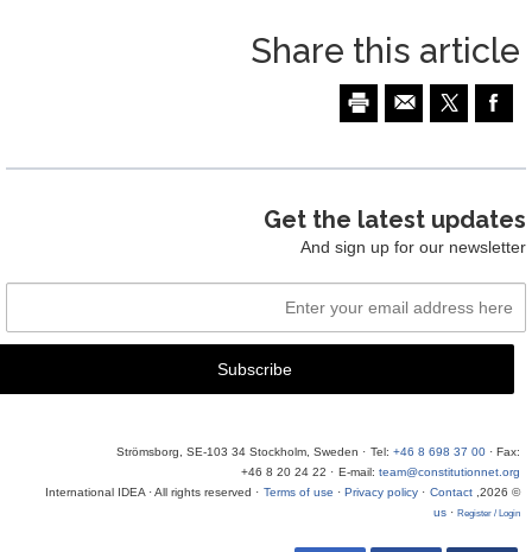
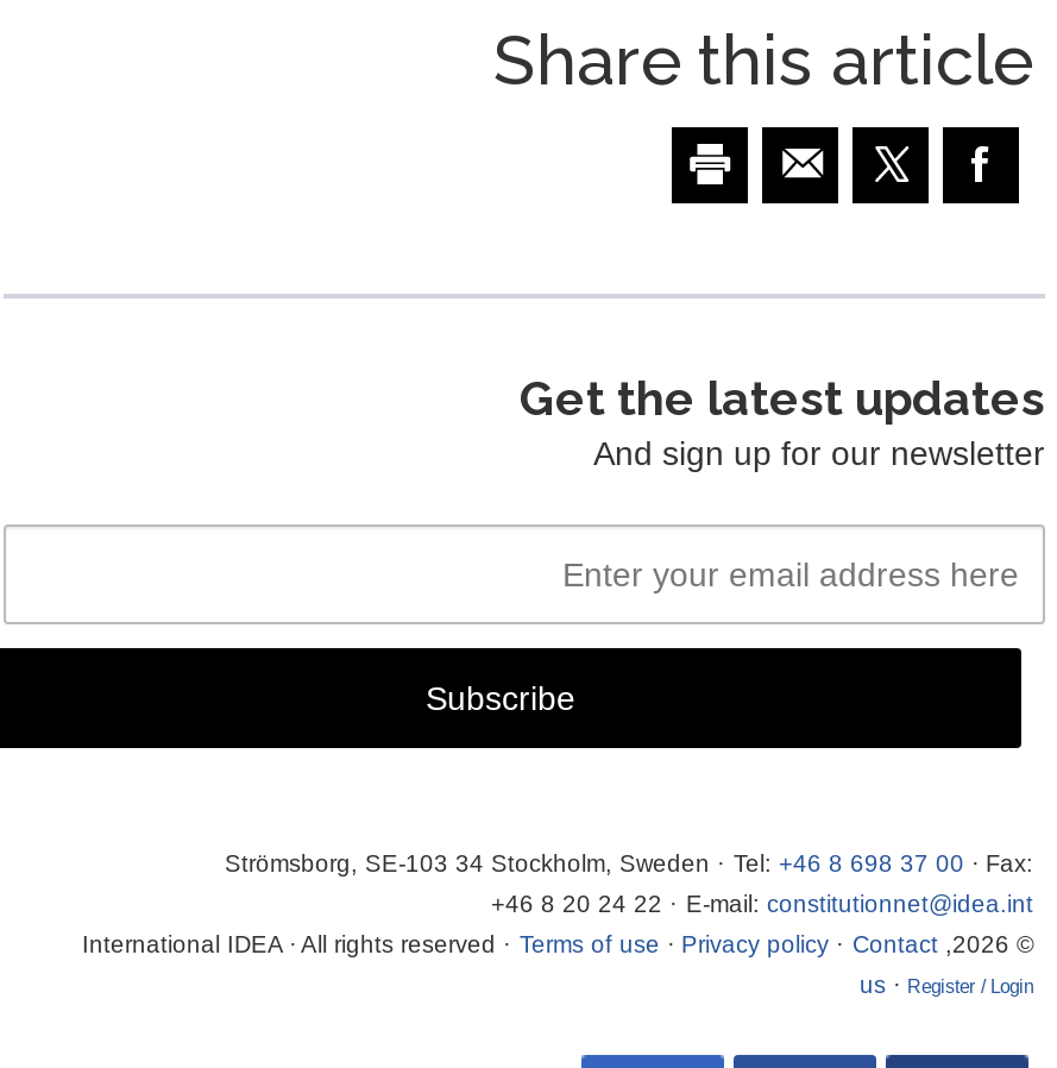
[241,465,520,478] +46 8 20 24 22 · E-mail: team@constitutionnet.org -> [491,891,1033,917] +46 8 20 24 22 · E-mail: constitutionnet@idea.int

